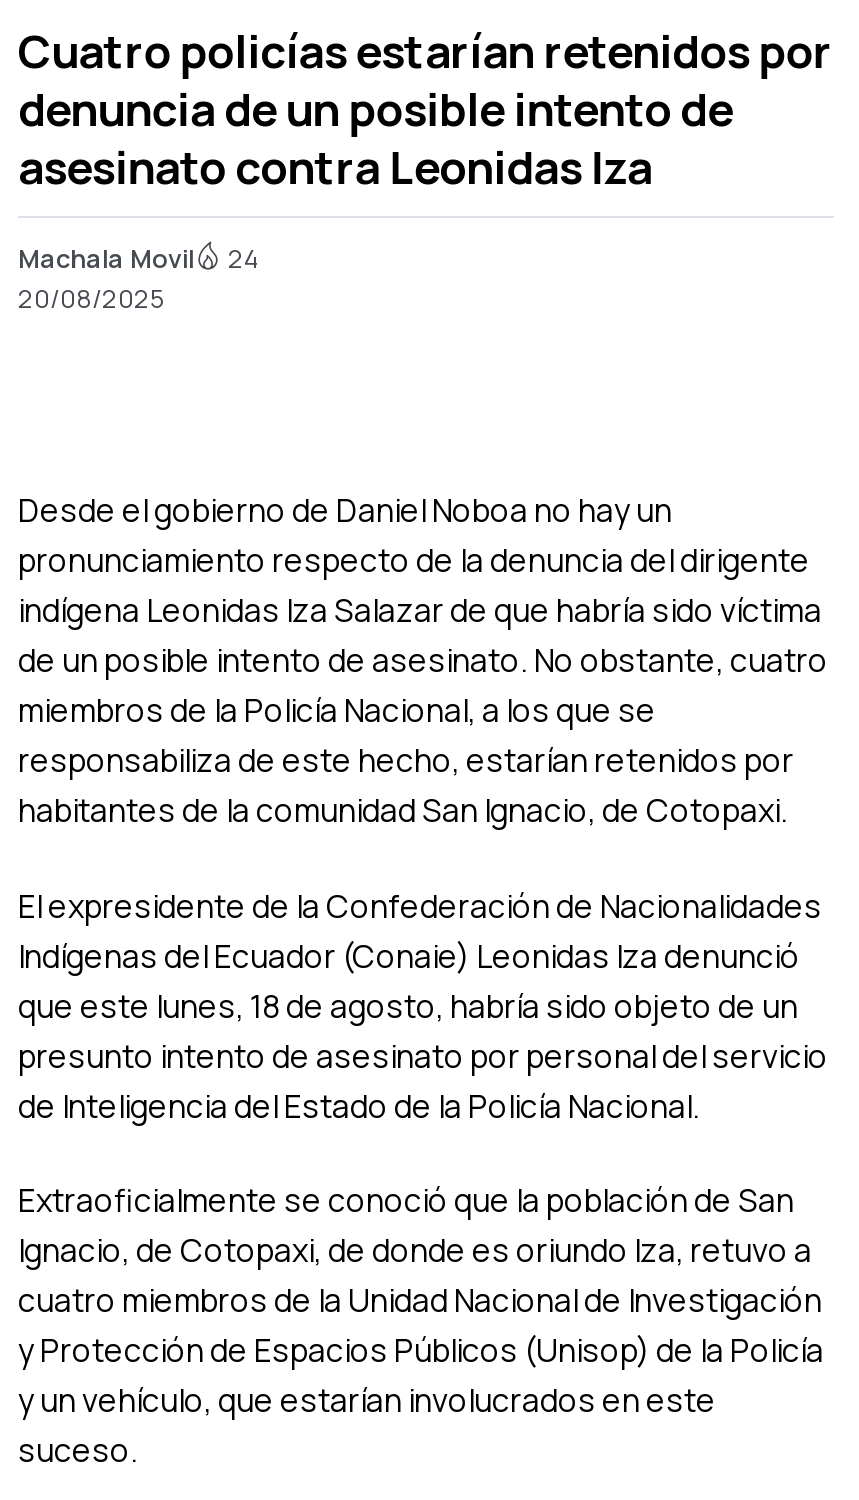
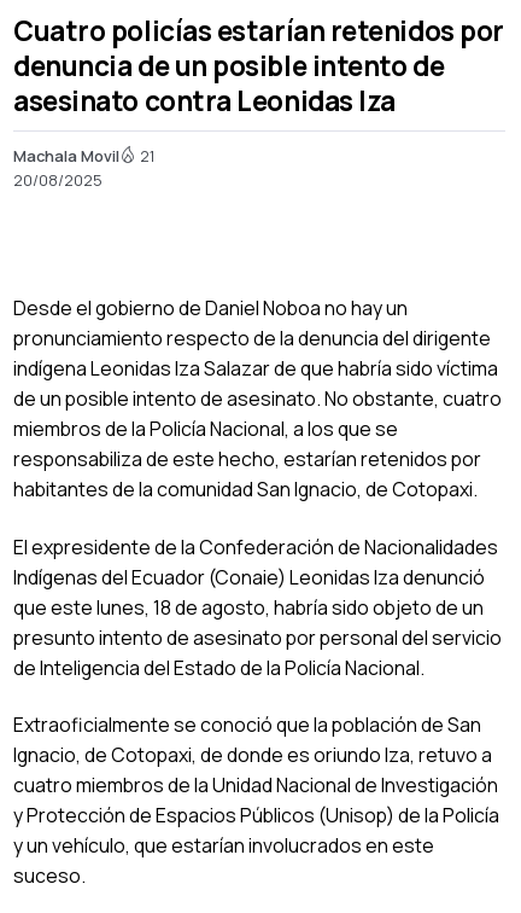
[18,240,260,276] Machala Movil 24 -> [13,145,156,167] Machala Movil 21

